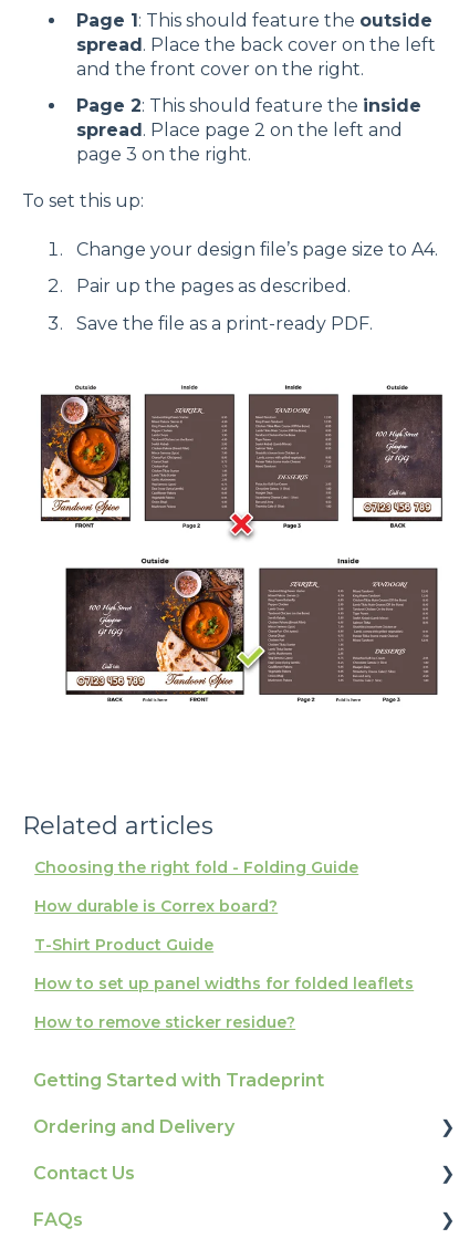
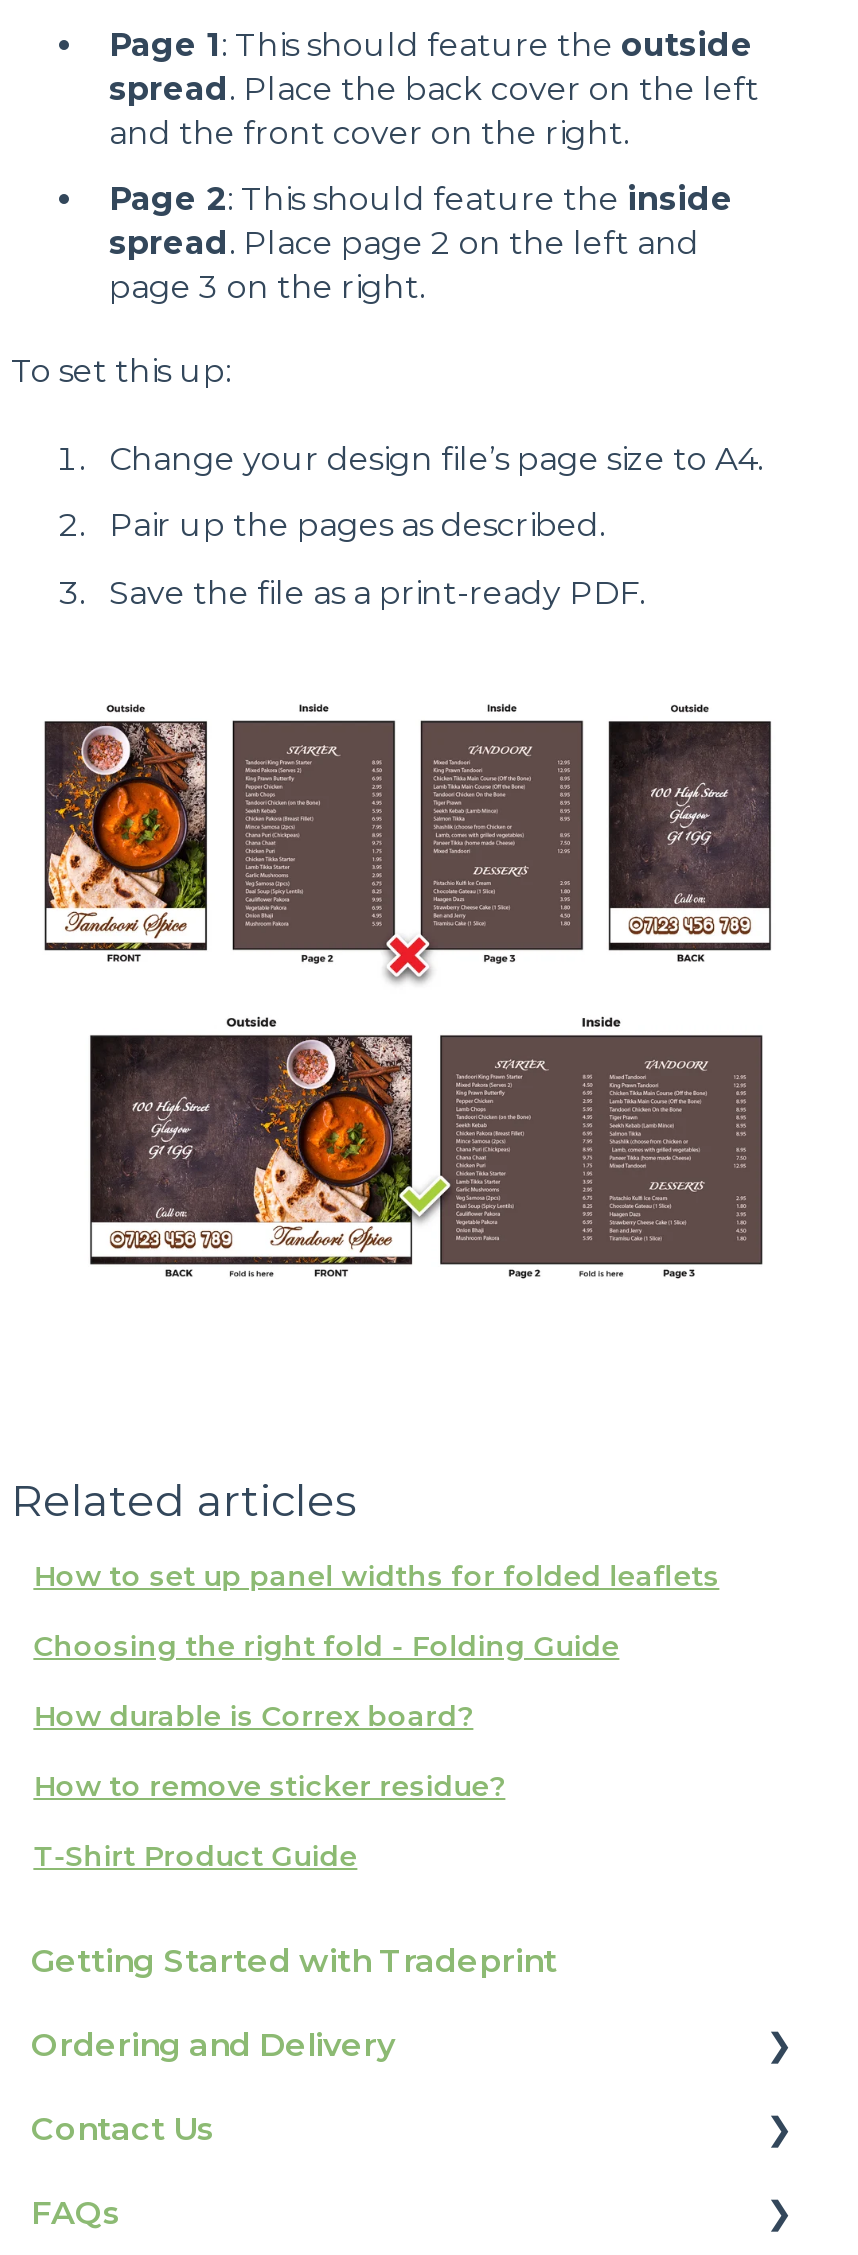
moved [35,857,359,916] -> [33,1628,619,1734]: Choosing the right fold - Folding Guide | How durable is Correx board?
moved [35,935,214,955] -> [33,1838,357,1874]: T-Shirt Product Guide
moved [35,973,414,993] -> [33,1558,719,1594]: How to set up panel widths for folded leaflets
moved [35,1012,296,1032] -> [33,1768,505,1804]: How to remove sticker residue?

